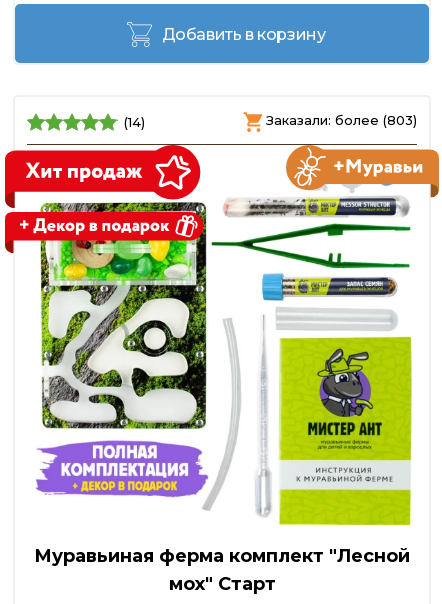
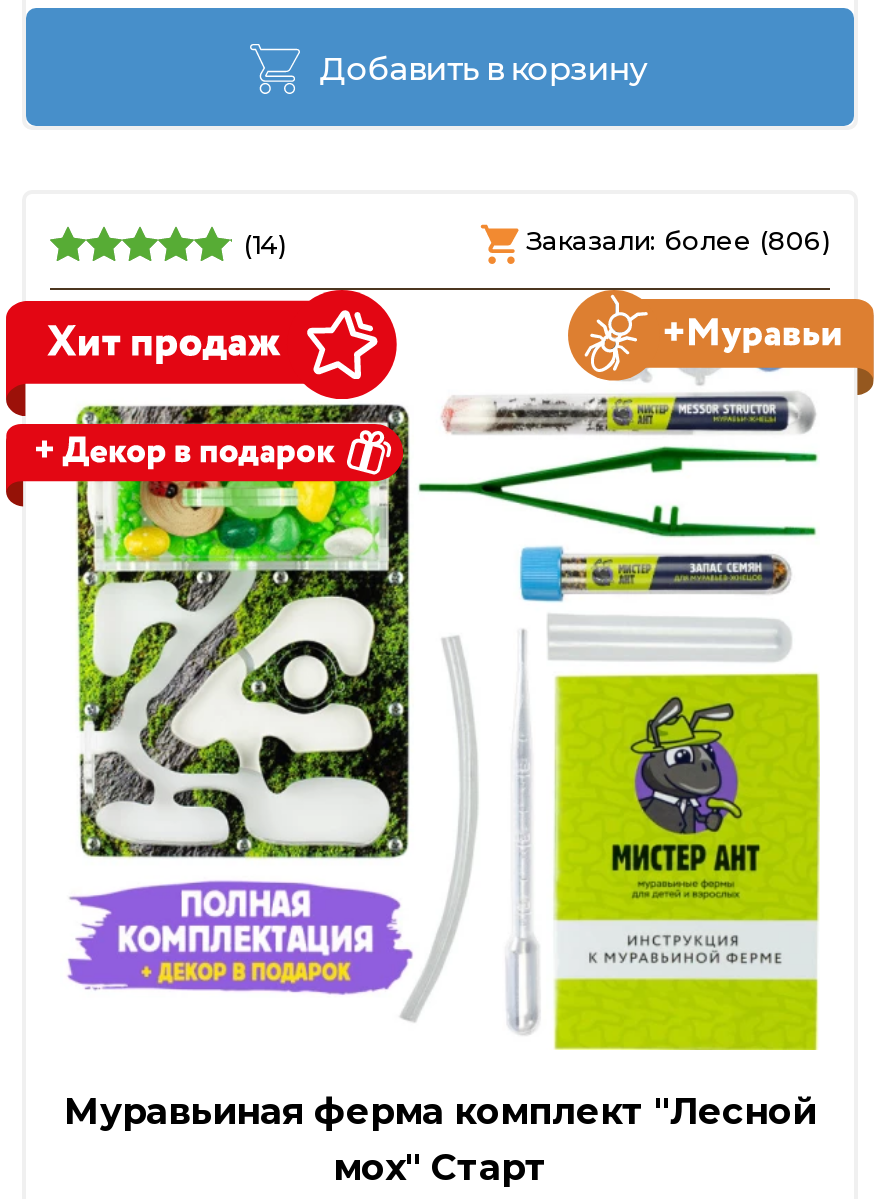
[266,112,417,128] Заказали: более (803) -> [526,223,830,255] Заказали: более (806)

